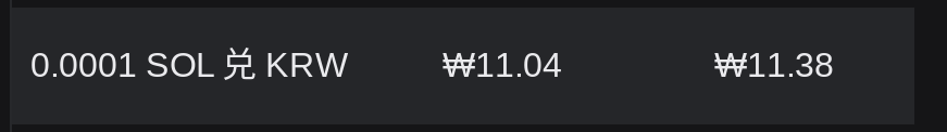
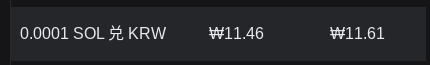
[443,47,562,83] ₩11.04 -> [209,25,264,42] ₩11.46
[714,47,834,83] ₩11.38 -> [329,25,384,42] ₩11.61

